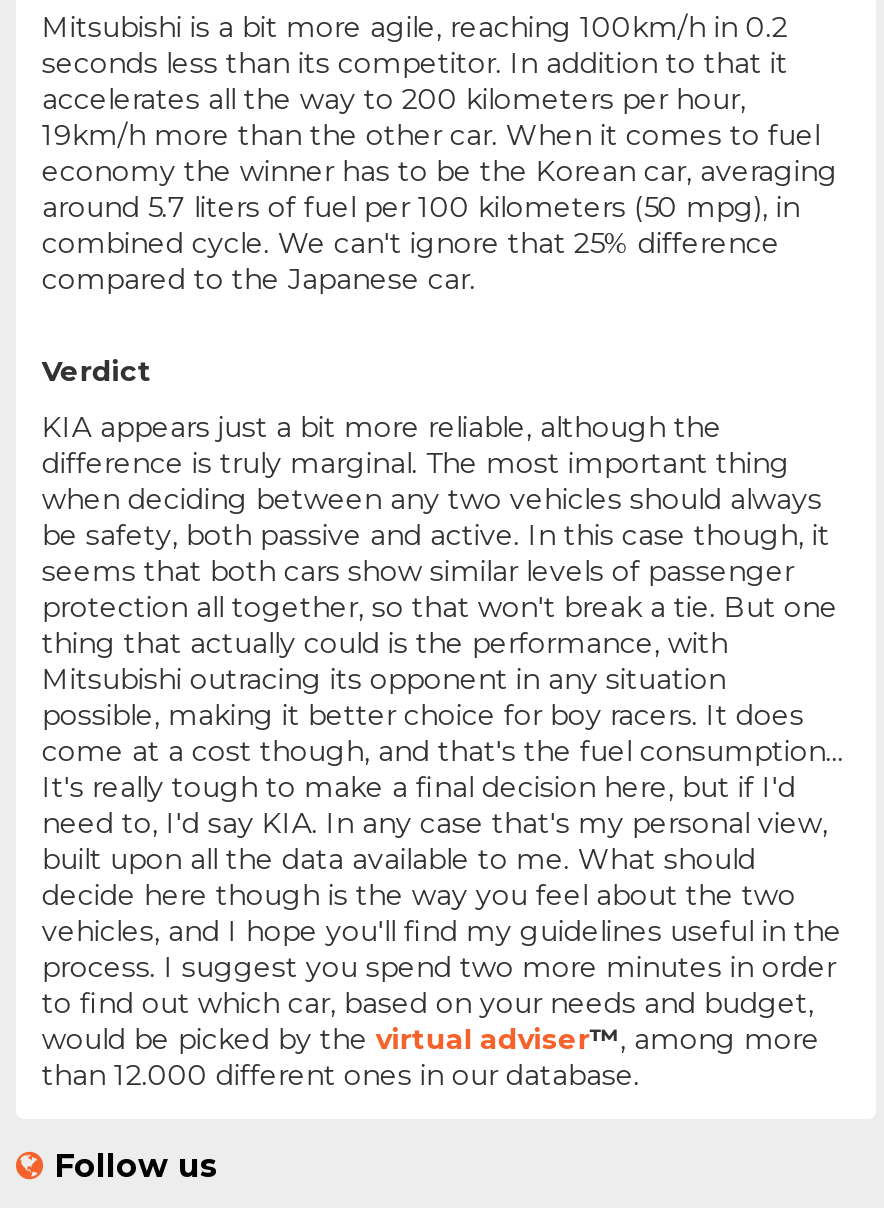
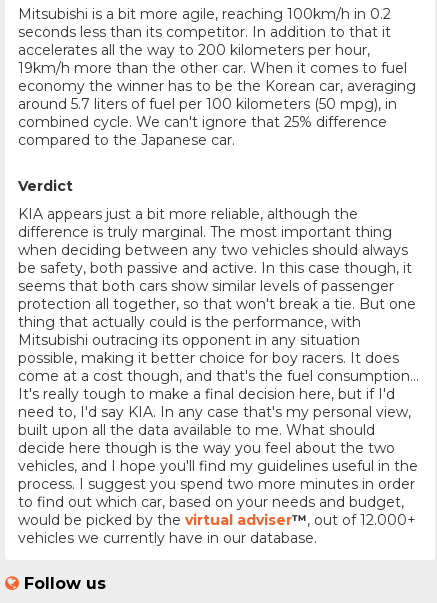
[42,1022,820,1094] would be picked by the virtual adviser™, among more | than 12.000 different ones in our database. -> [18,511,416,547] would be picked by the virtual adviser™, out of 12.000+ | vehicles we currently have in our database.

